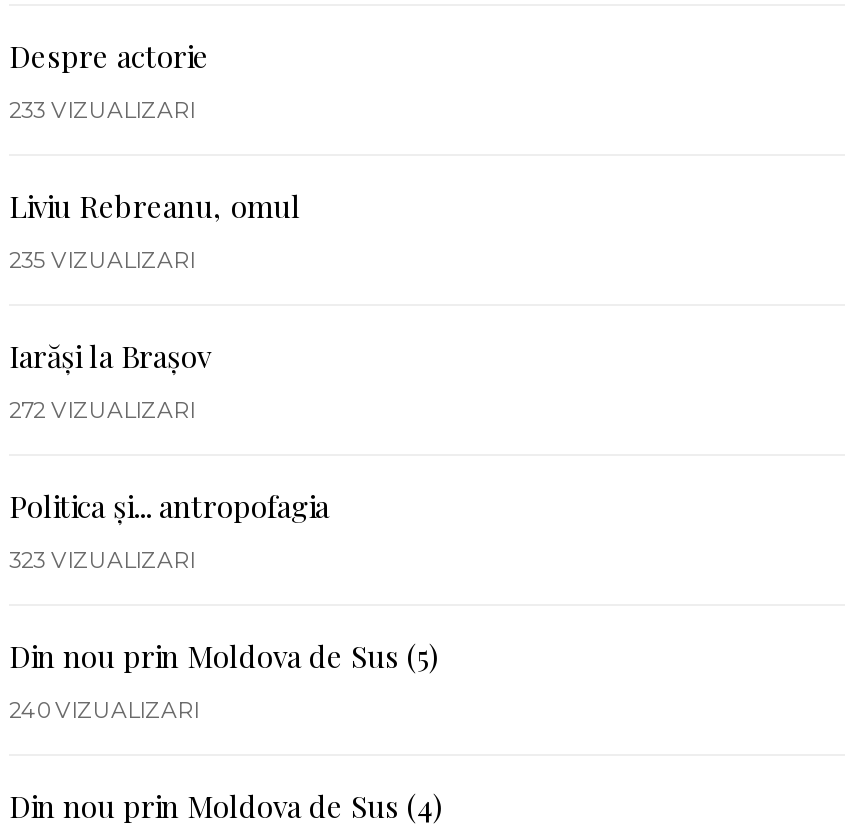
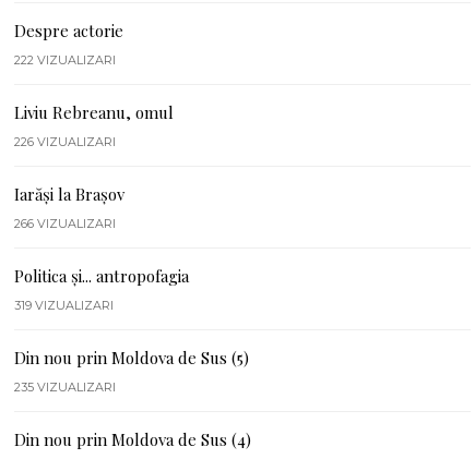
[9,96,195,124] 233 VIZUALIZARI -> [14,53,116,68] 222 VIZUALIZARI
[9,246,195,274] 235 VIZUALIZARI -> [14,134,116,150] 226 VIZUALIZARI
[9,396,195,424] 272 VIZUALIZARI -> [14,216,116,231] 266 VIZUALIZARI
[9,546,195,574] 323 VIZUALIZARI -> [14,298,114,313] 319 VIZUALIZARI
[9,696,199,724] 240 VIZUALIZARI -> [14,380,116,395] 235 VIZUALIZARI

